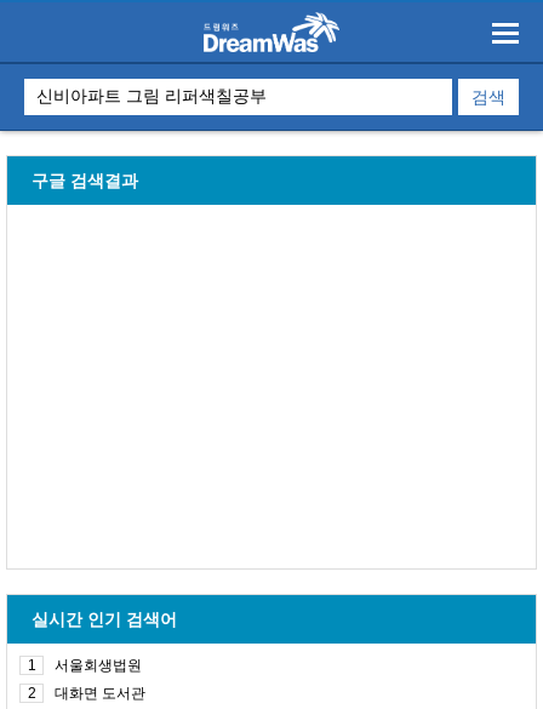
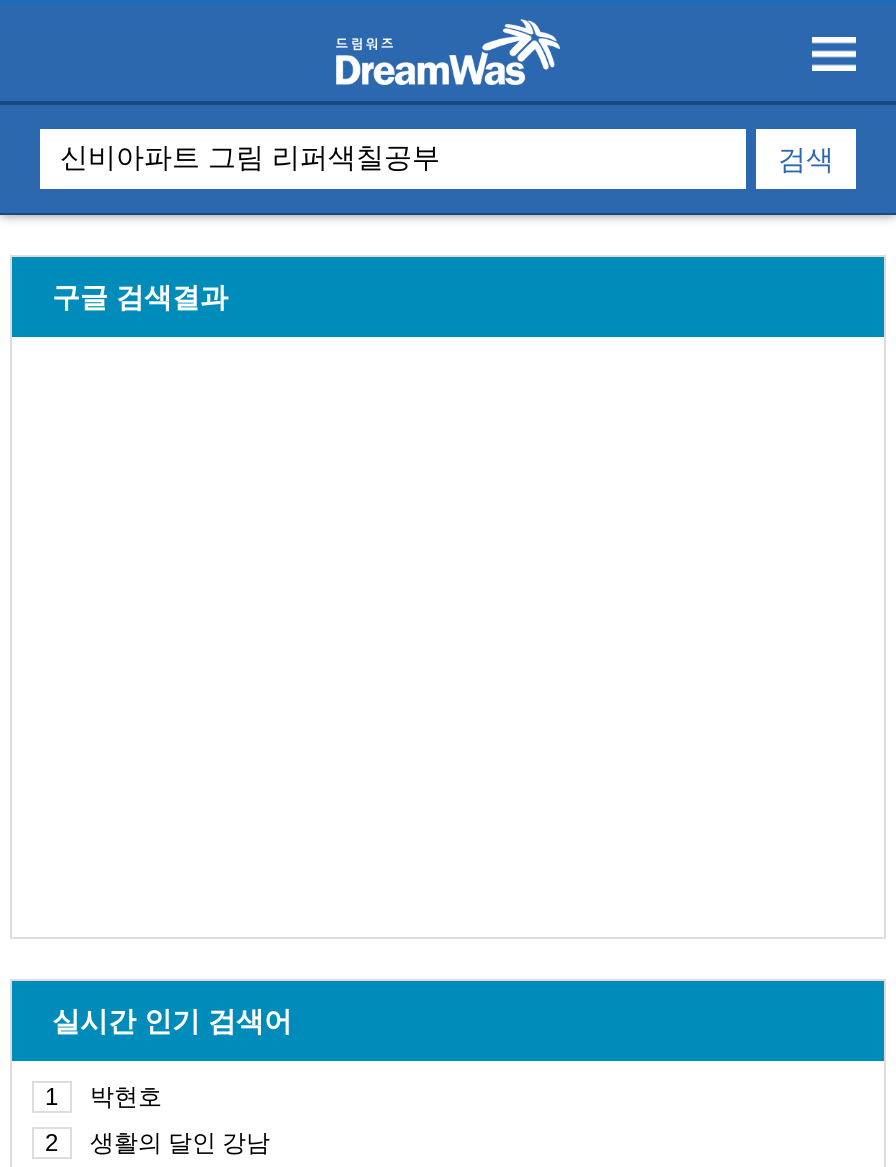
[55,657,142,674] 서울회생법원 -> [90,1083,162,1111] 박현호
[55,685,145,702] 대화면 도서관 -> [90,1129,270,1157] 생활의 달인 강남

